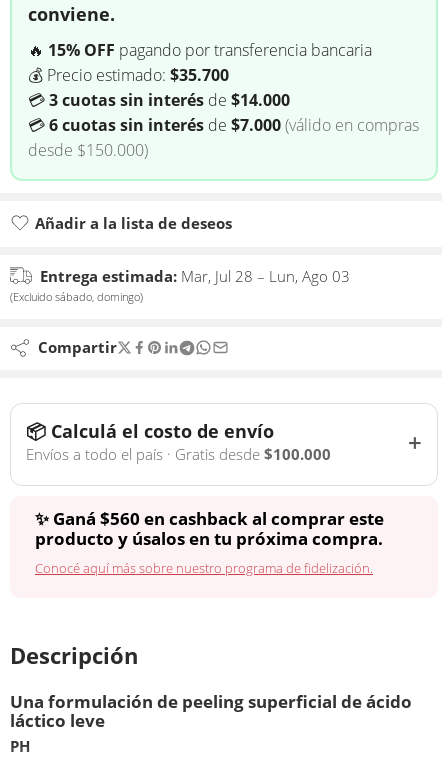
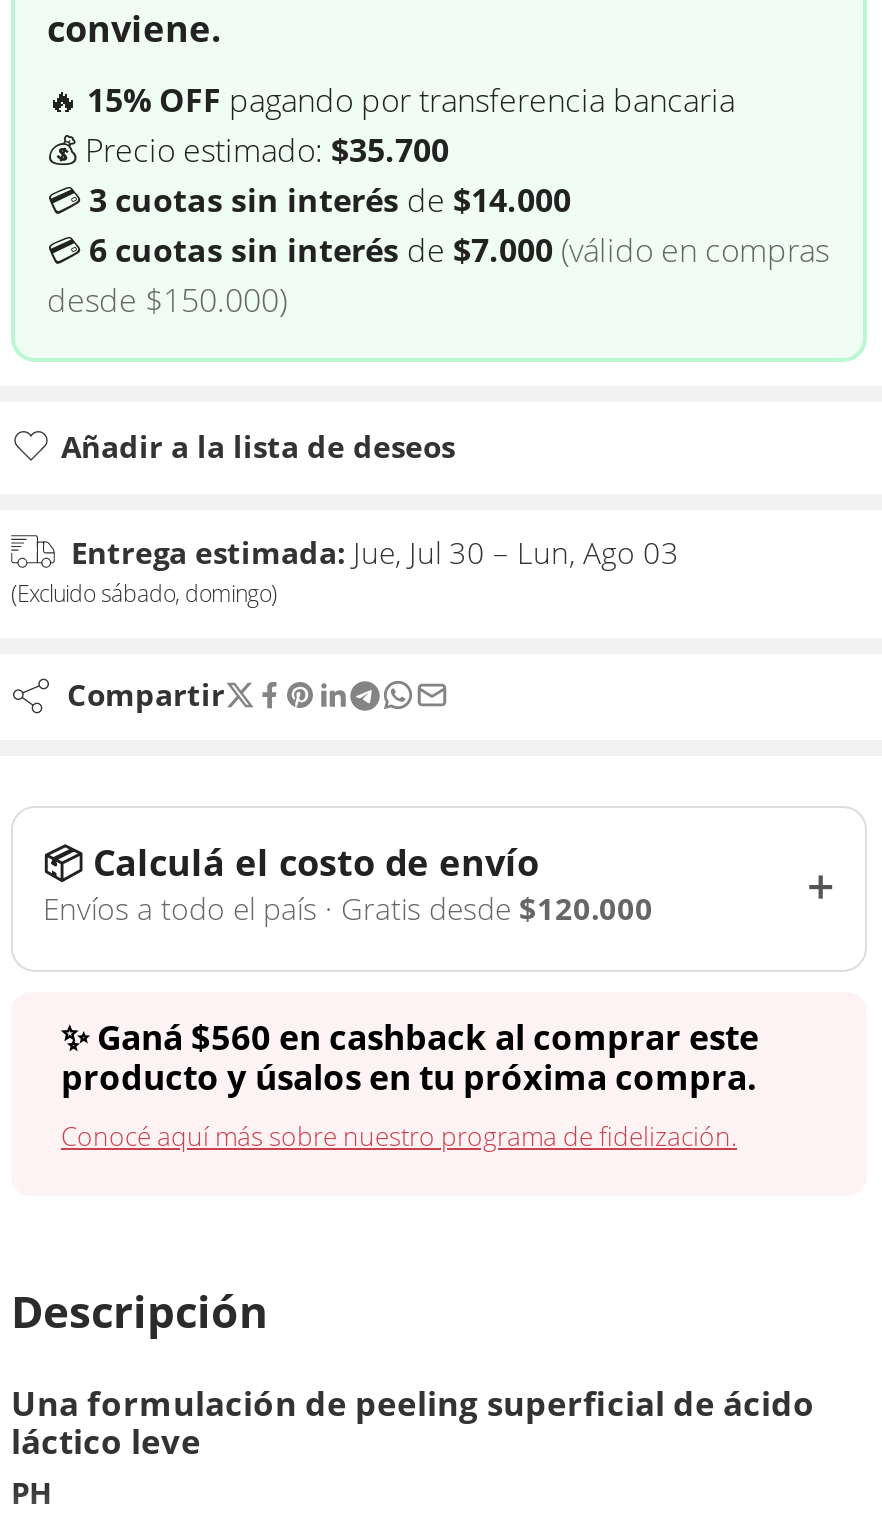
[40,266,350,286] Entrega estimada: Mar, Jul 28 – Lun, Ago 03 -> [71,532,679,572] Entrega estimada: Jue, Jul 30 – Lun, Ago 03
[26,444,331,464] Envíos a todo el país · Gratis desde $100.000 -> [43,888,653,928] Envíos a todo el país · Gratis desde $120.000

